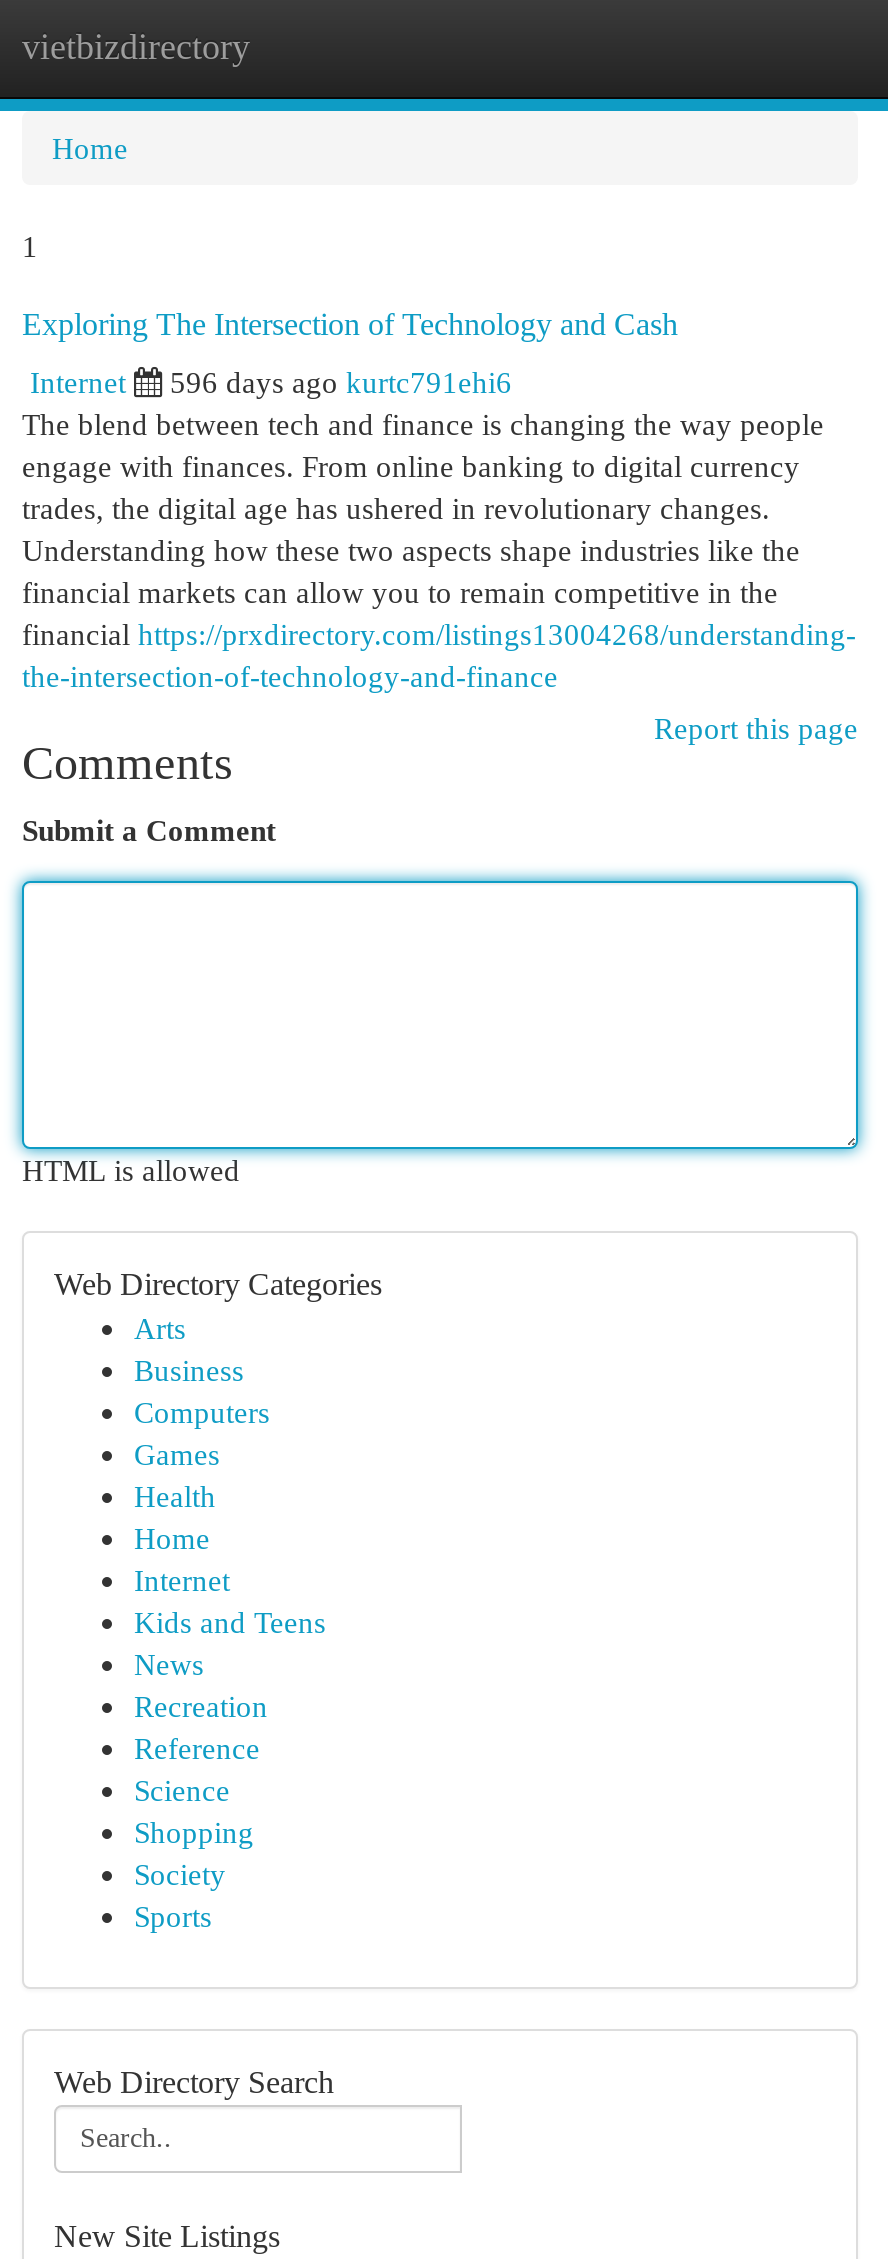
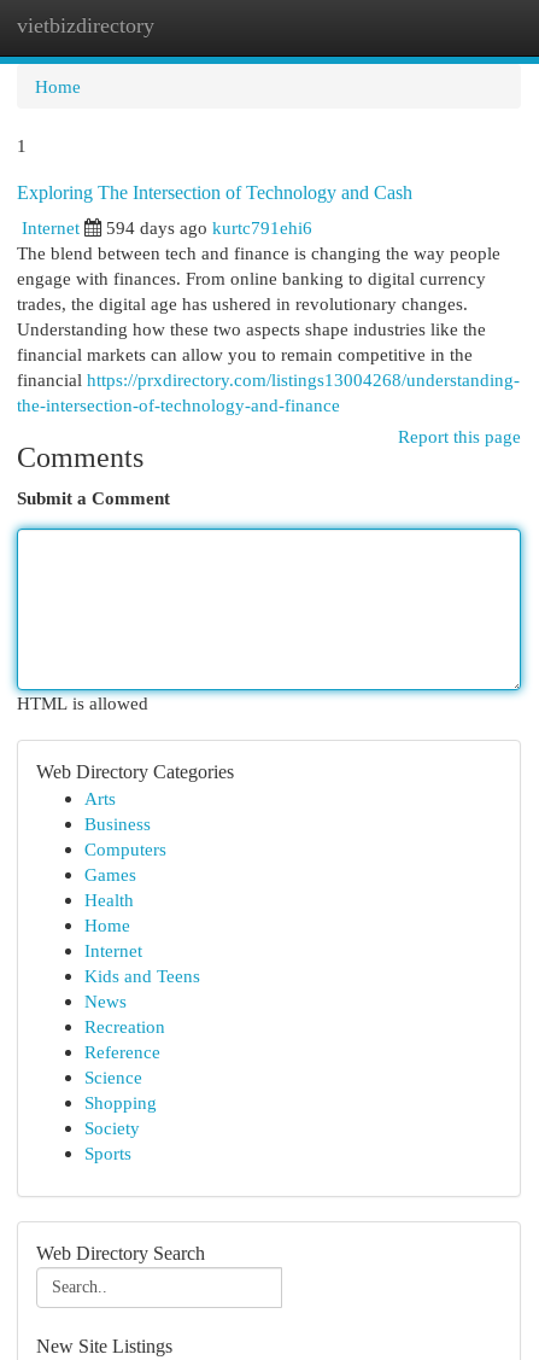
[170,365,512,399] 596 days ago kurtc791ehi6 -> [106,217,312,238] 594 days ago kurtc791ehi6

